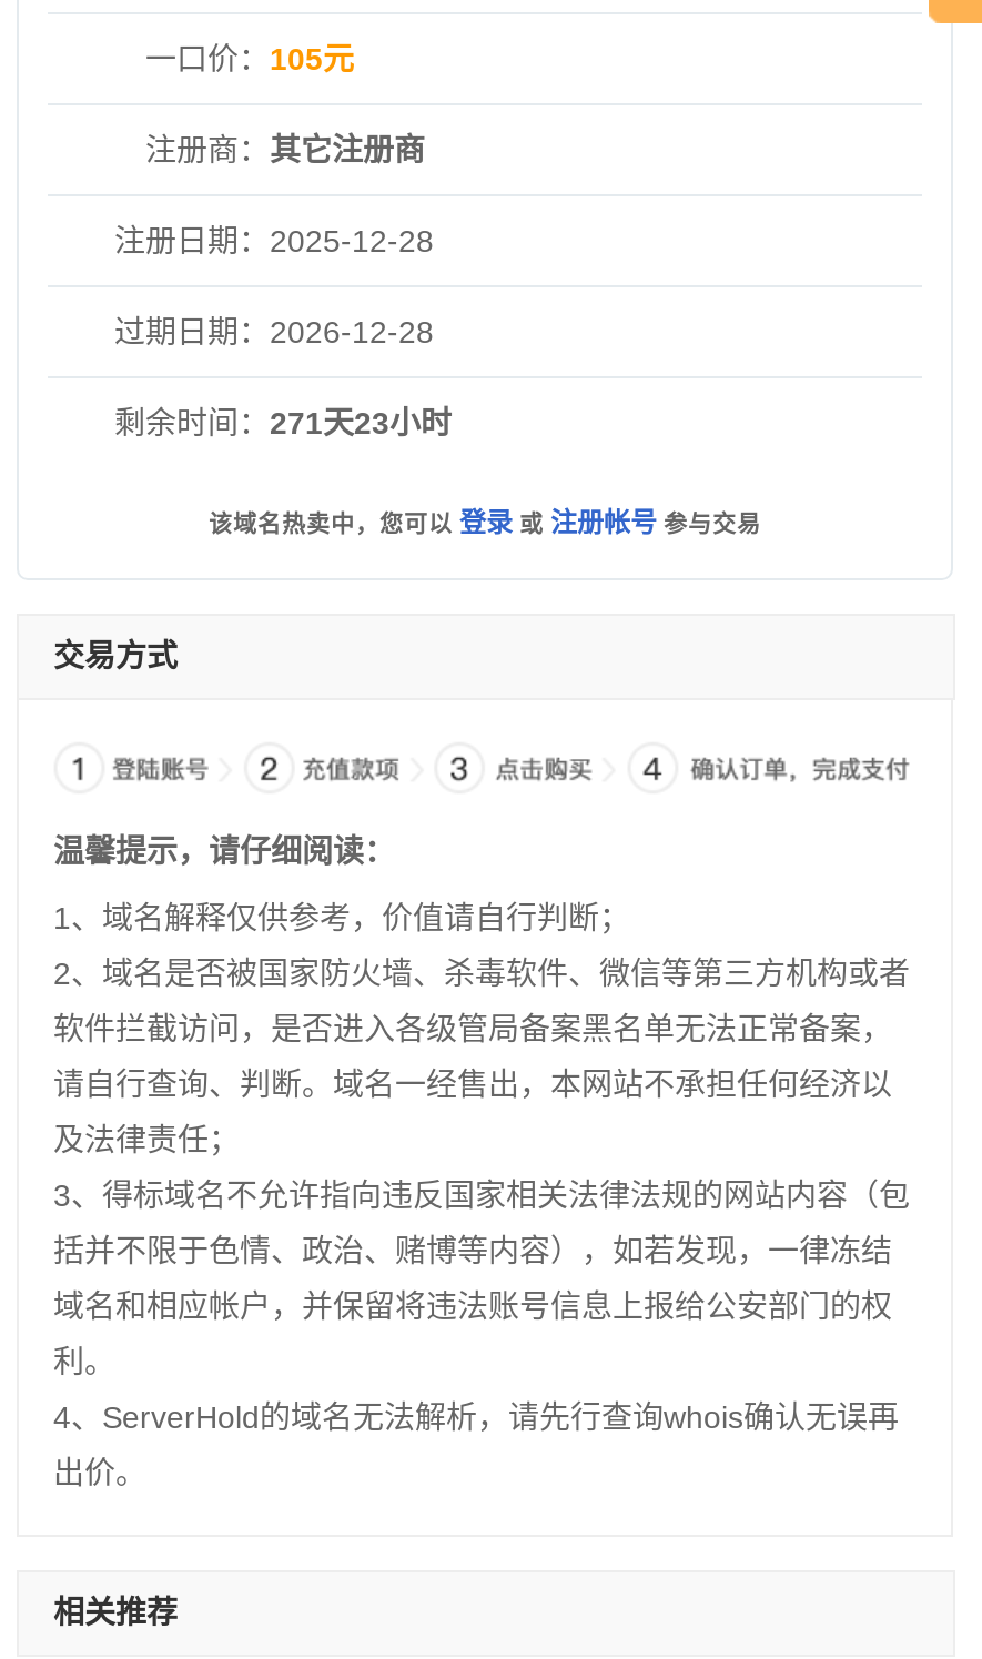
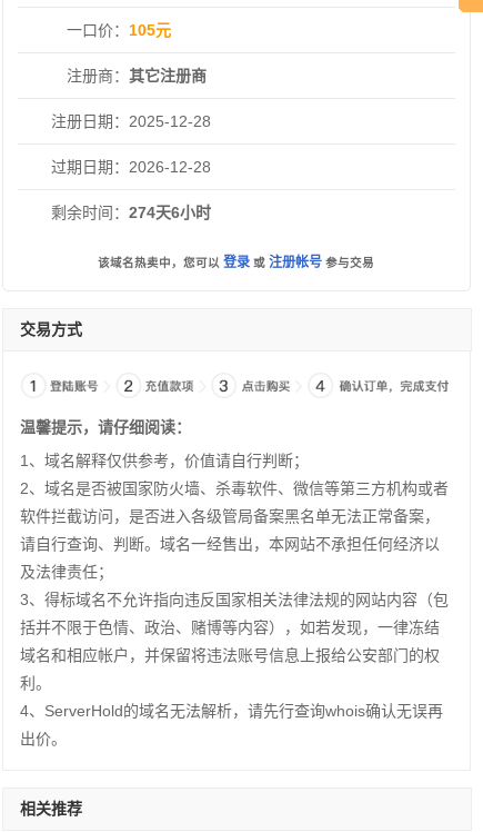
[114,406,452,441] 剩余时间：271天23小时 -> [51,204,211,222] 剩余时间：274天6小时

